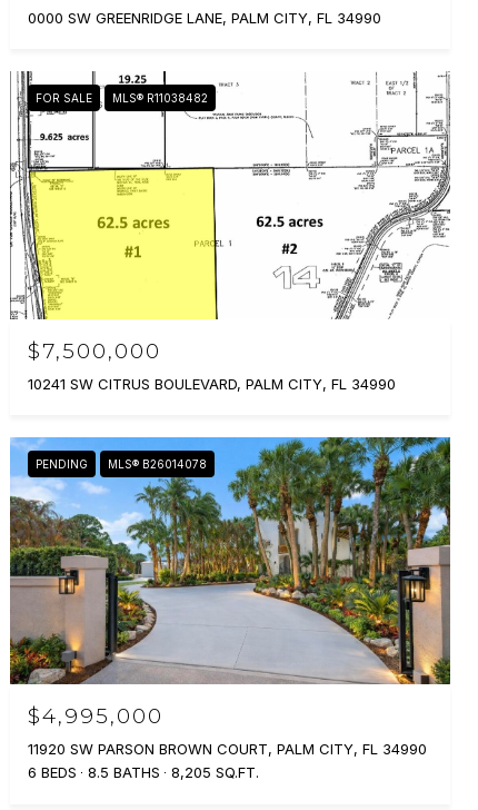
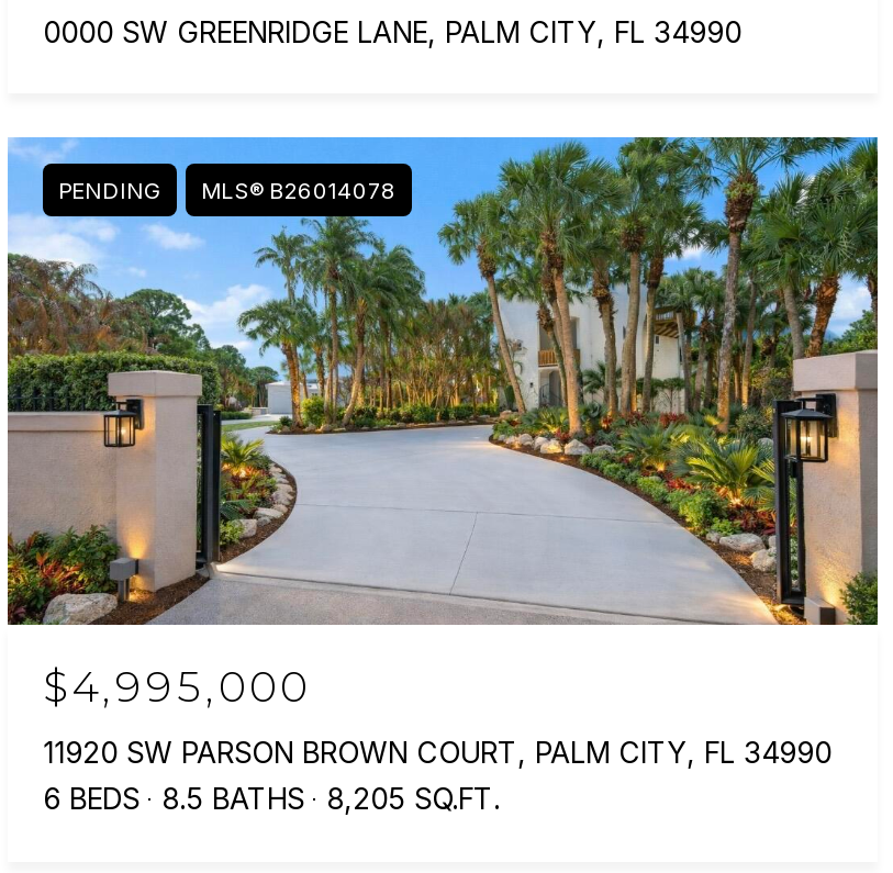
[10,70,450,320] [image] | FOR SALE | MLS® R11038482 -> none
[28,338,396,392] $7,500,000 | 10241 SW CITRUS BOULEVARD, PALM CITY, FL 34990 -> none

